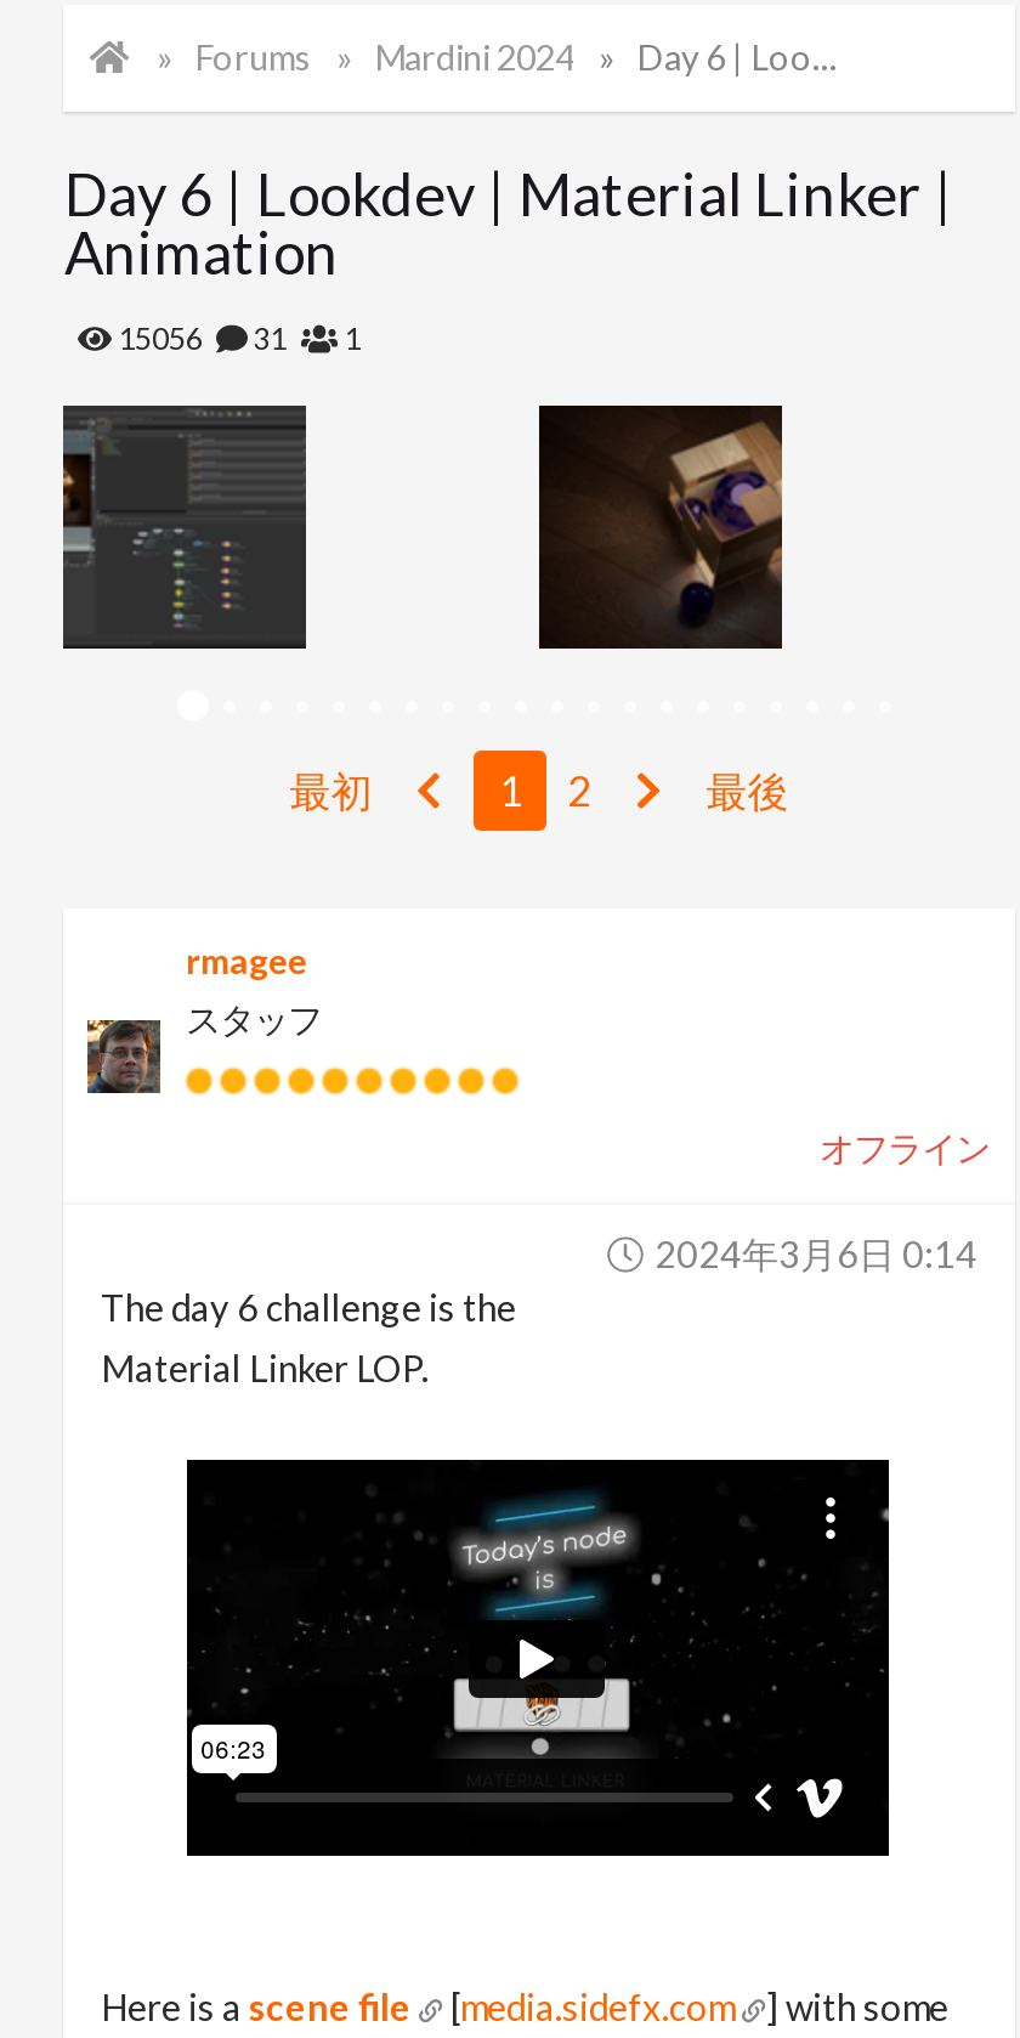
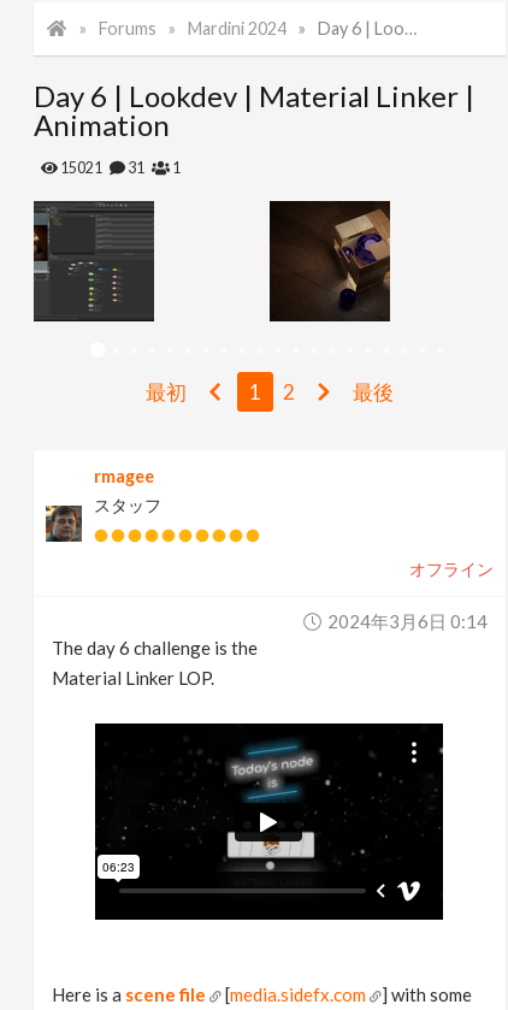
[113,321,217,357] 15056 -> [58,159,110,177] 15021

